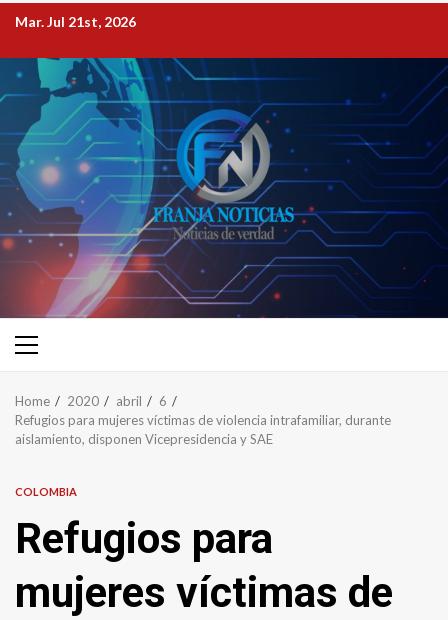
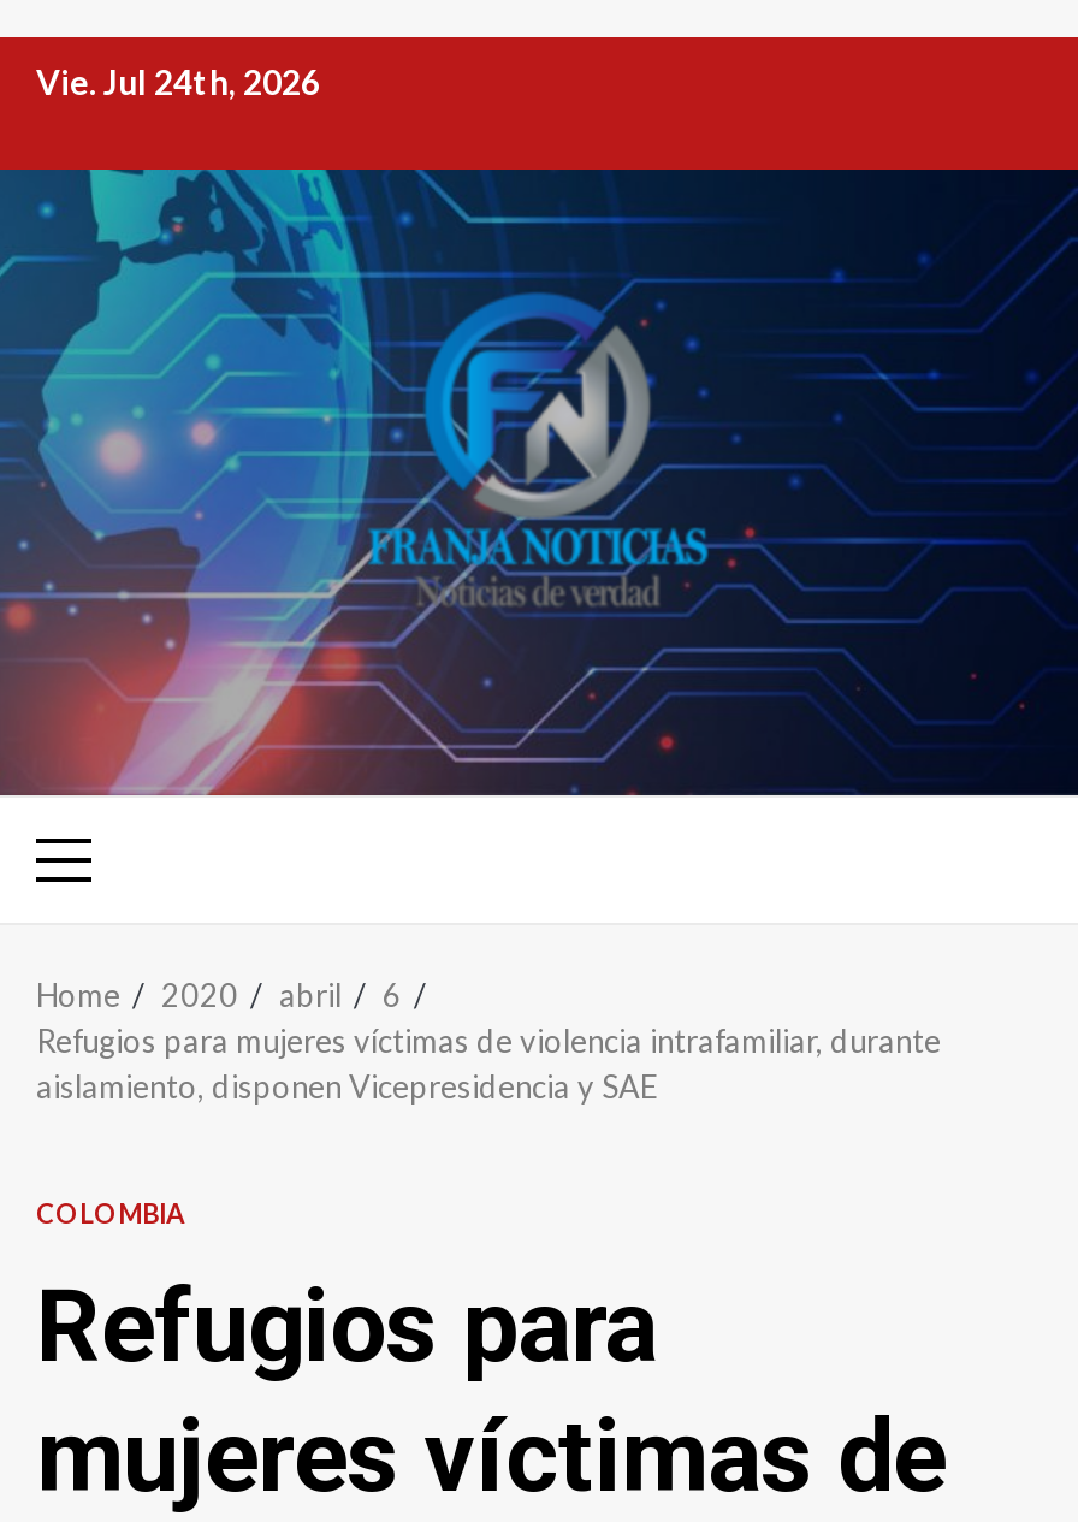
[15,12,136,29] Mar. Jul 21st, 2026 -> [36,60,320,101] Vie. Jul 24th, 2026

